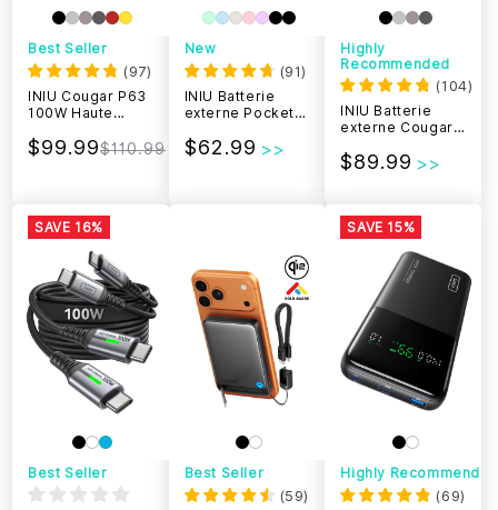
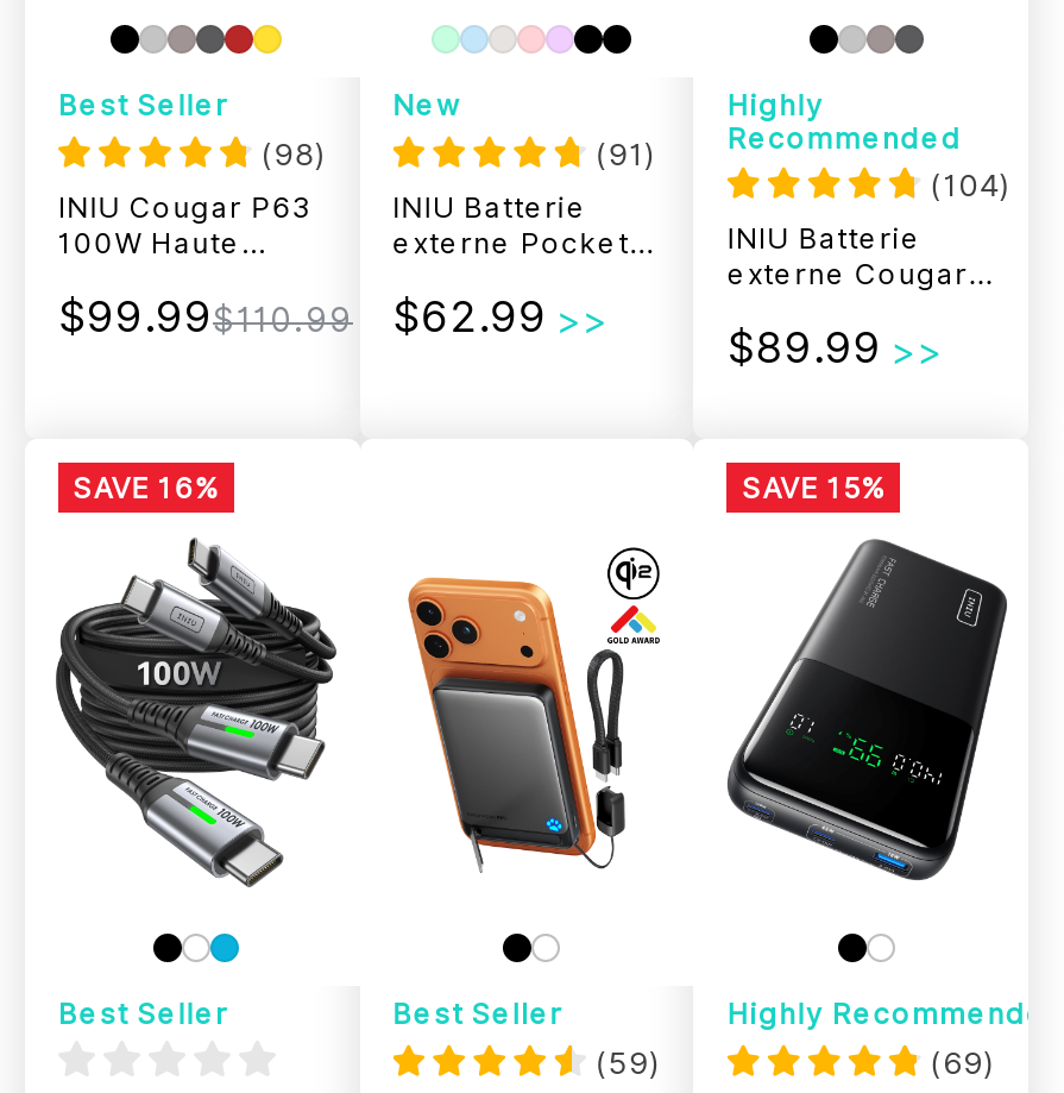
[122,62,152,80] (97) -> [260,133,326,172] (98)

